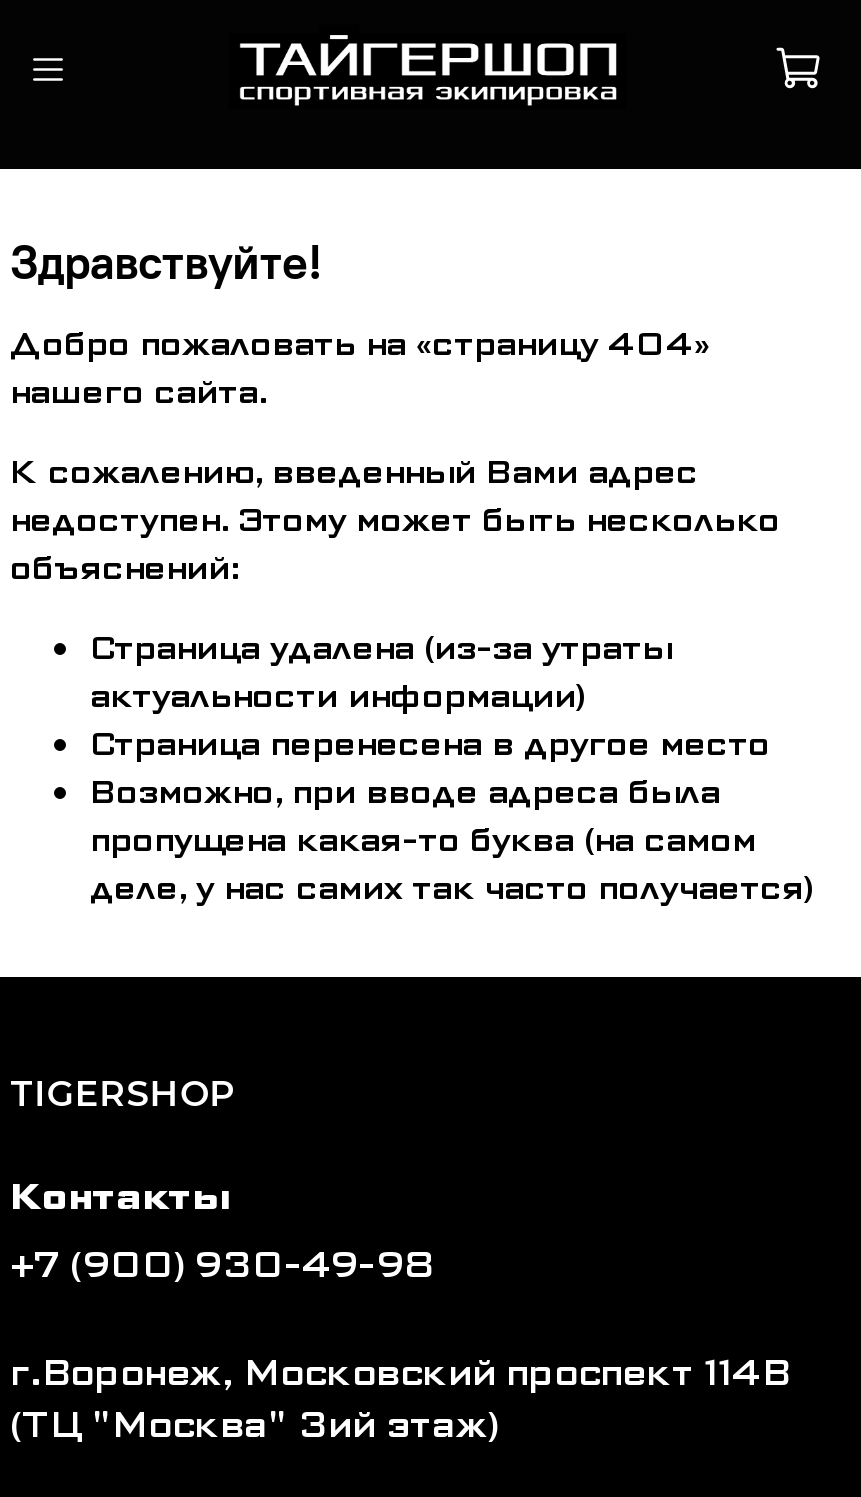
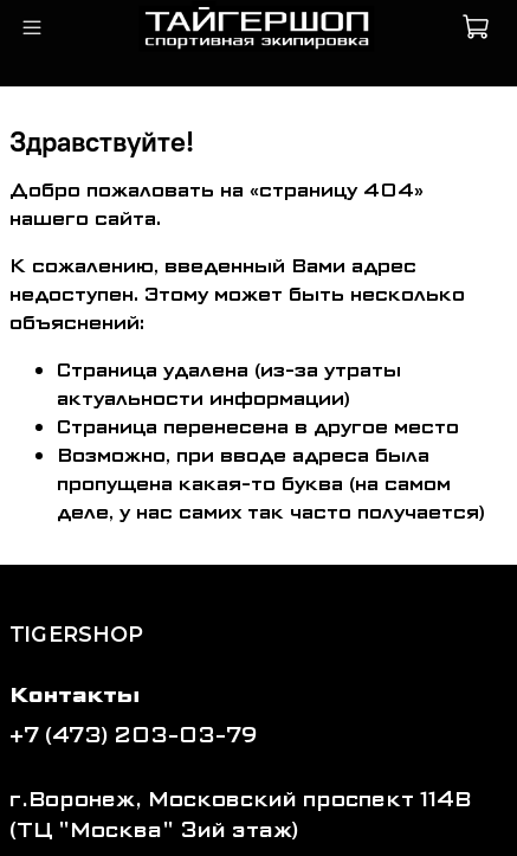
[10,1239,436,1291] +7 (900) 930-49-98 -> [9,720,258,751] +7 (473) 203-03-79

